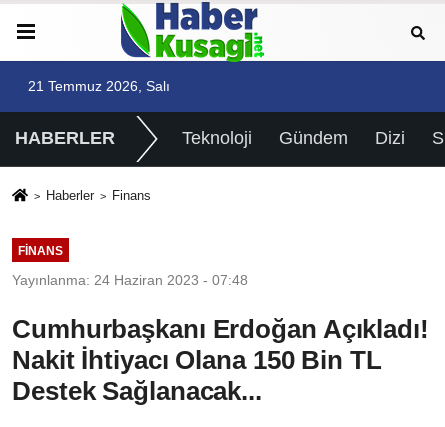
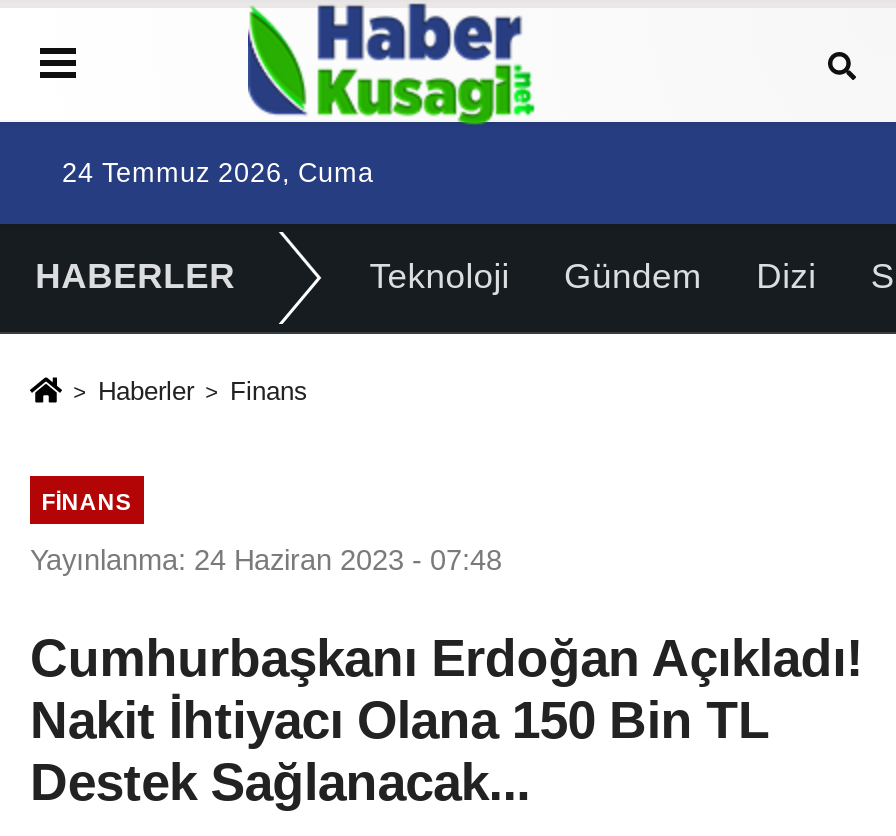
[28,79,170,94] 21 Temmuz 2026, Salı -> [62,158,374,188] 24 Temmuz 2026, Cuma

